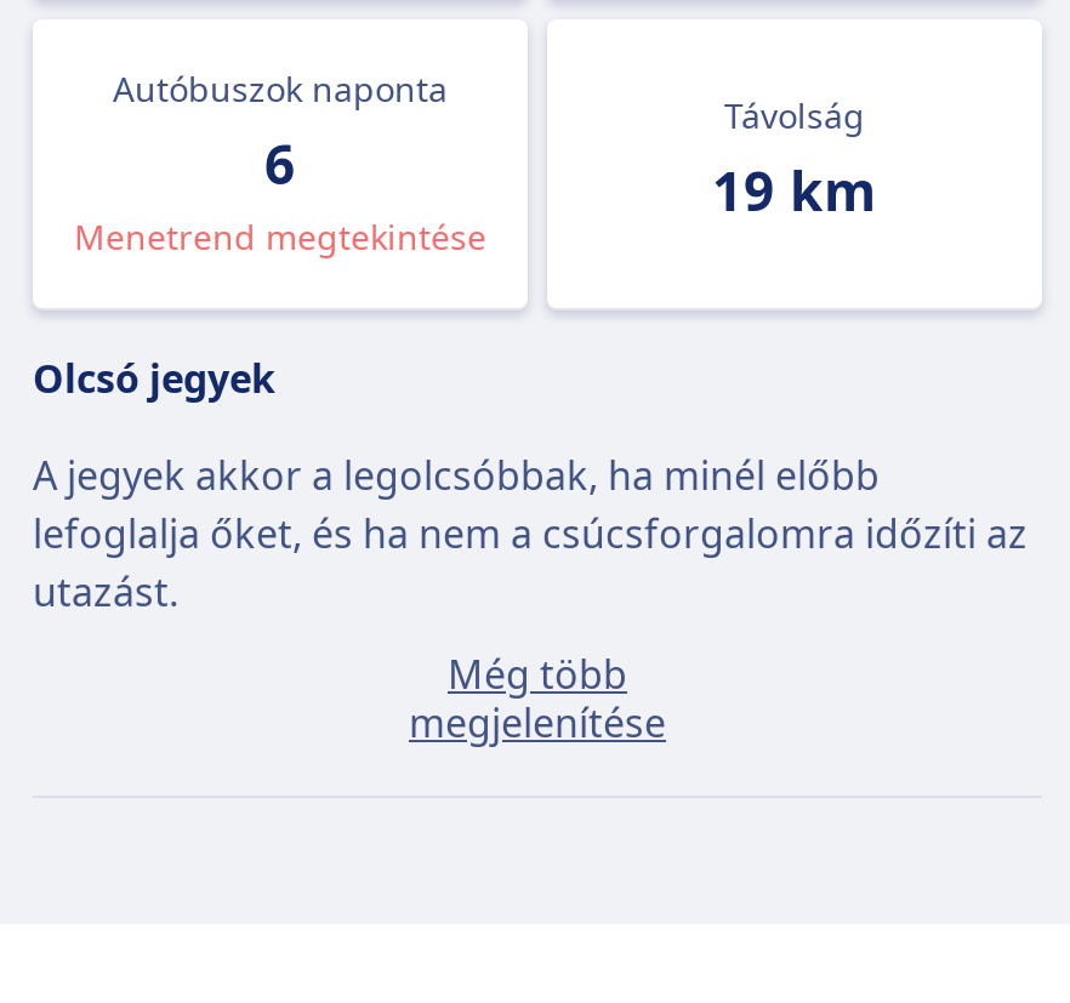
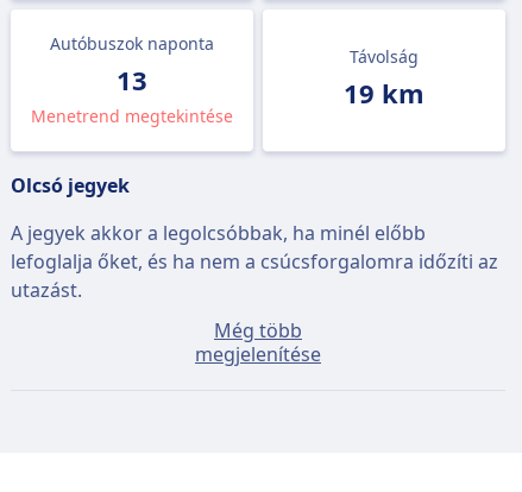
[264,126,296,199] 6 -> [117,62,147,97] 13

